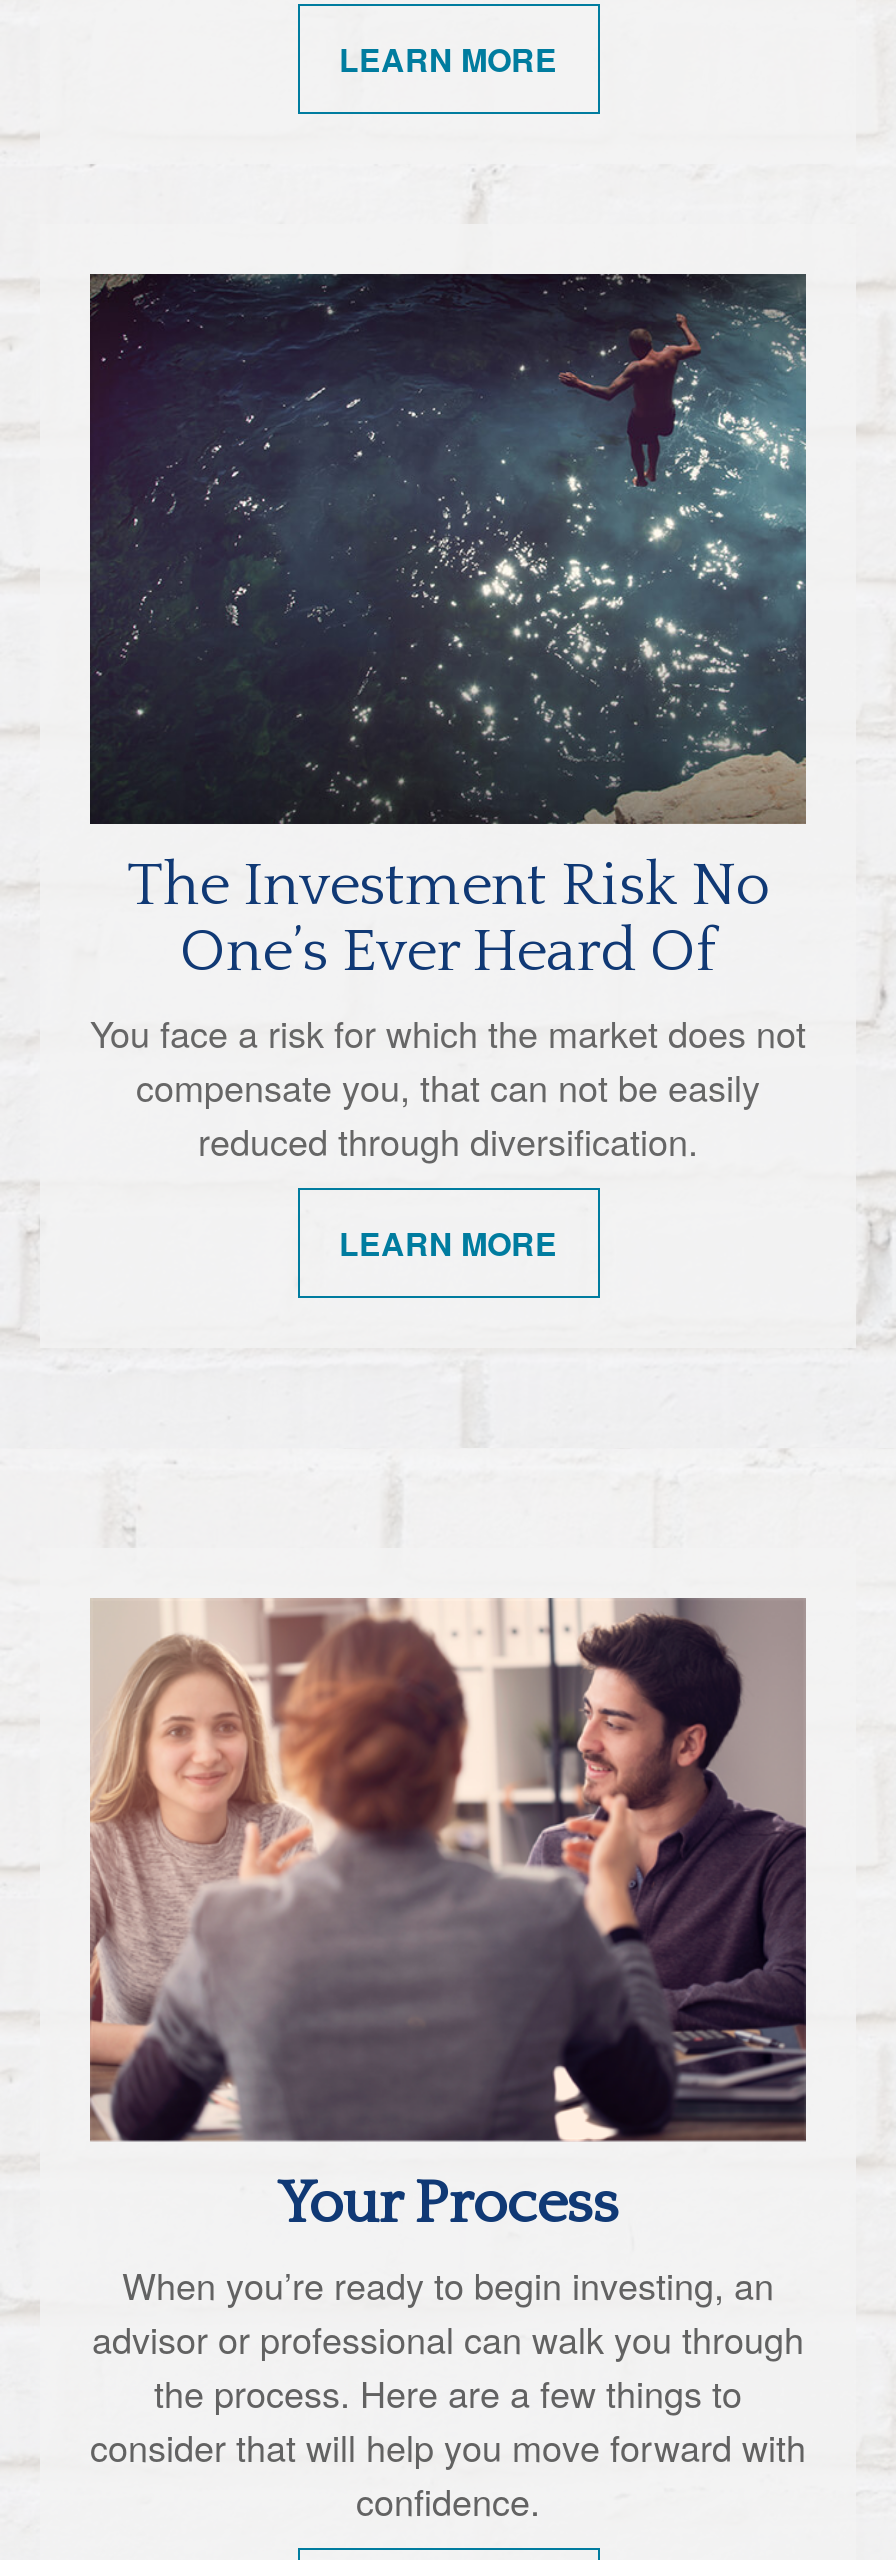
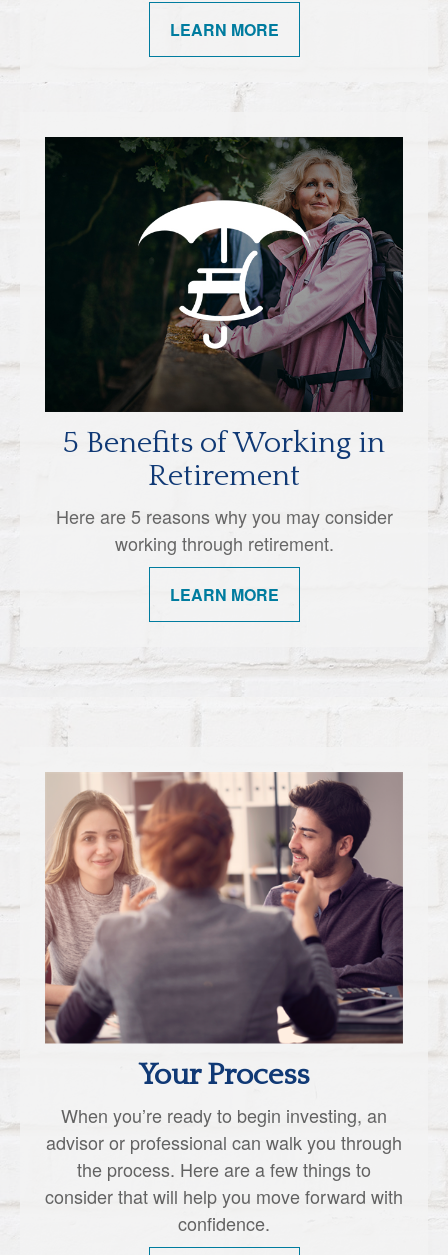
[90,272,808,1165] [image] | The Investment Risk No | One’s Ever Heard Of | You face a risk for which the market does not | compensate you, that can not be easily | reduced through diversification. -> [45,137,404,556] [image] | 5 Benefits of Working in | Retirement | Here are 5 reasons why you may consider | working through retirement.

